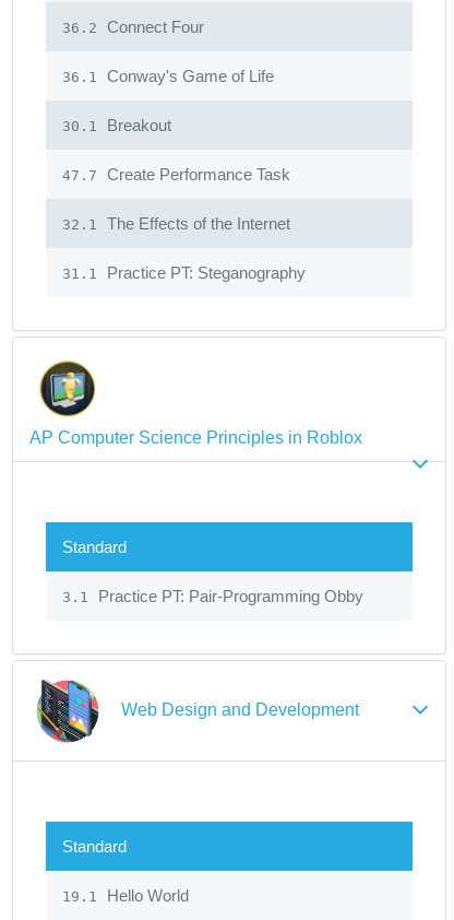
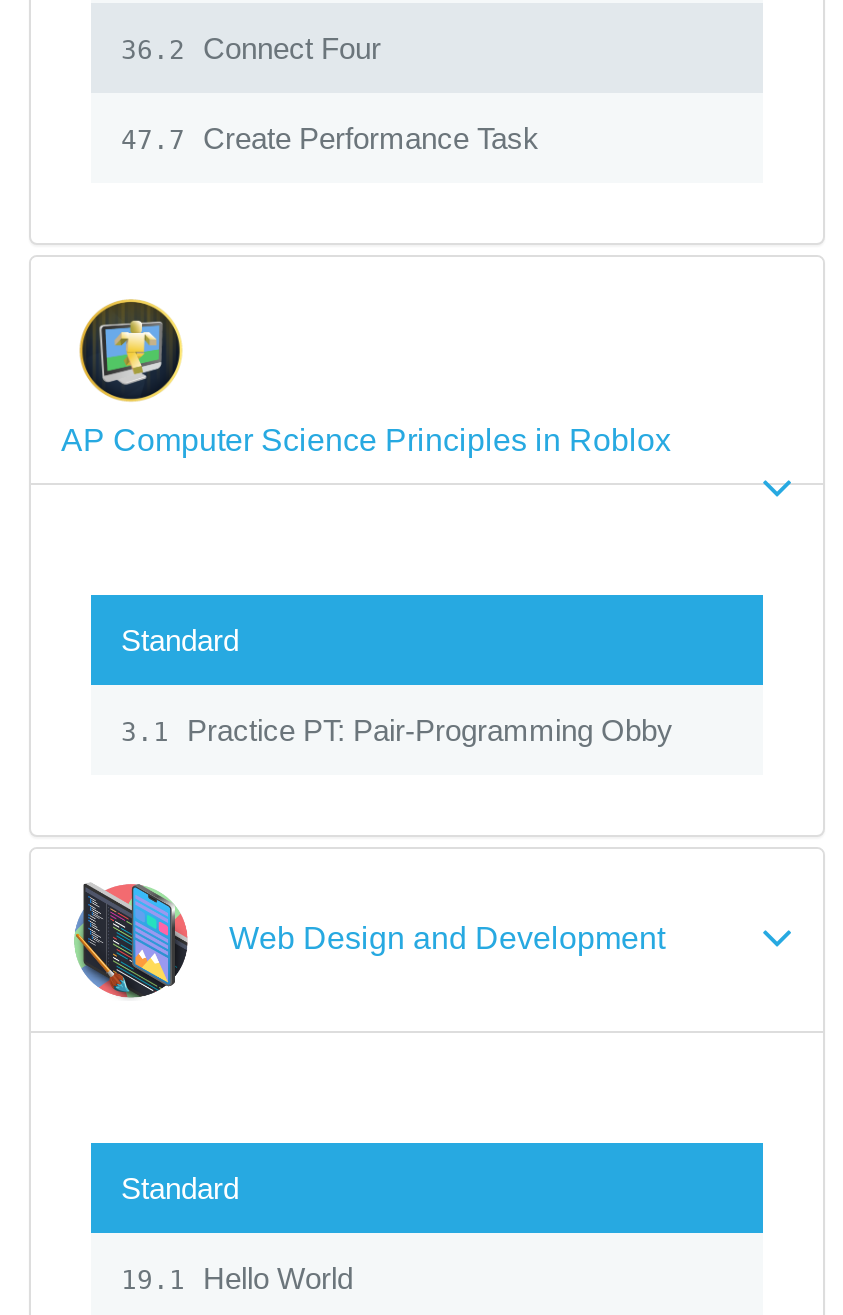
[62,66,274,134] 36.1 Conway's Game of Life | 30.1 Breakout -> none
[62,214,306,281] 32.1 The Effects of the Internet | 31.1 Practice PT: Steganography -> none

